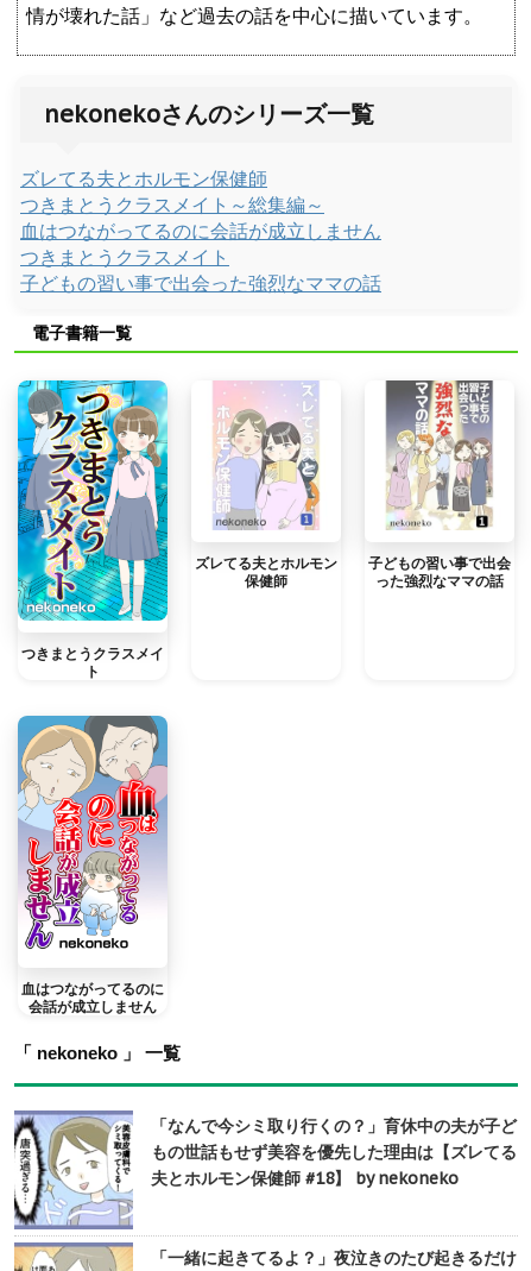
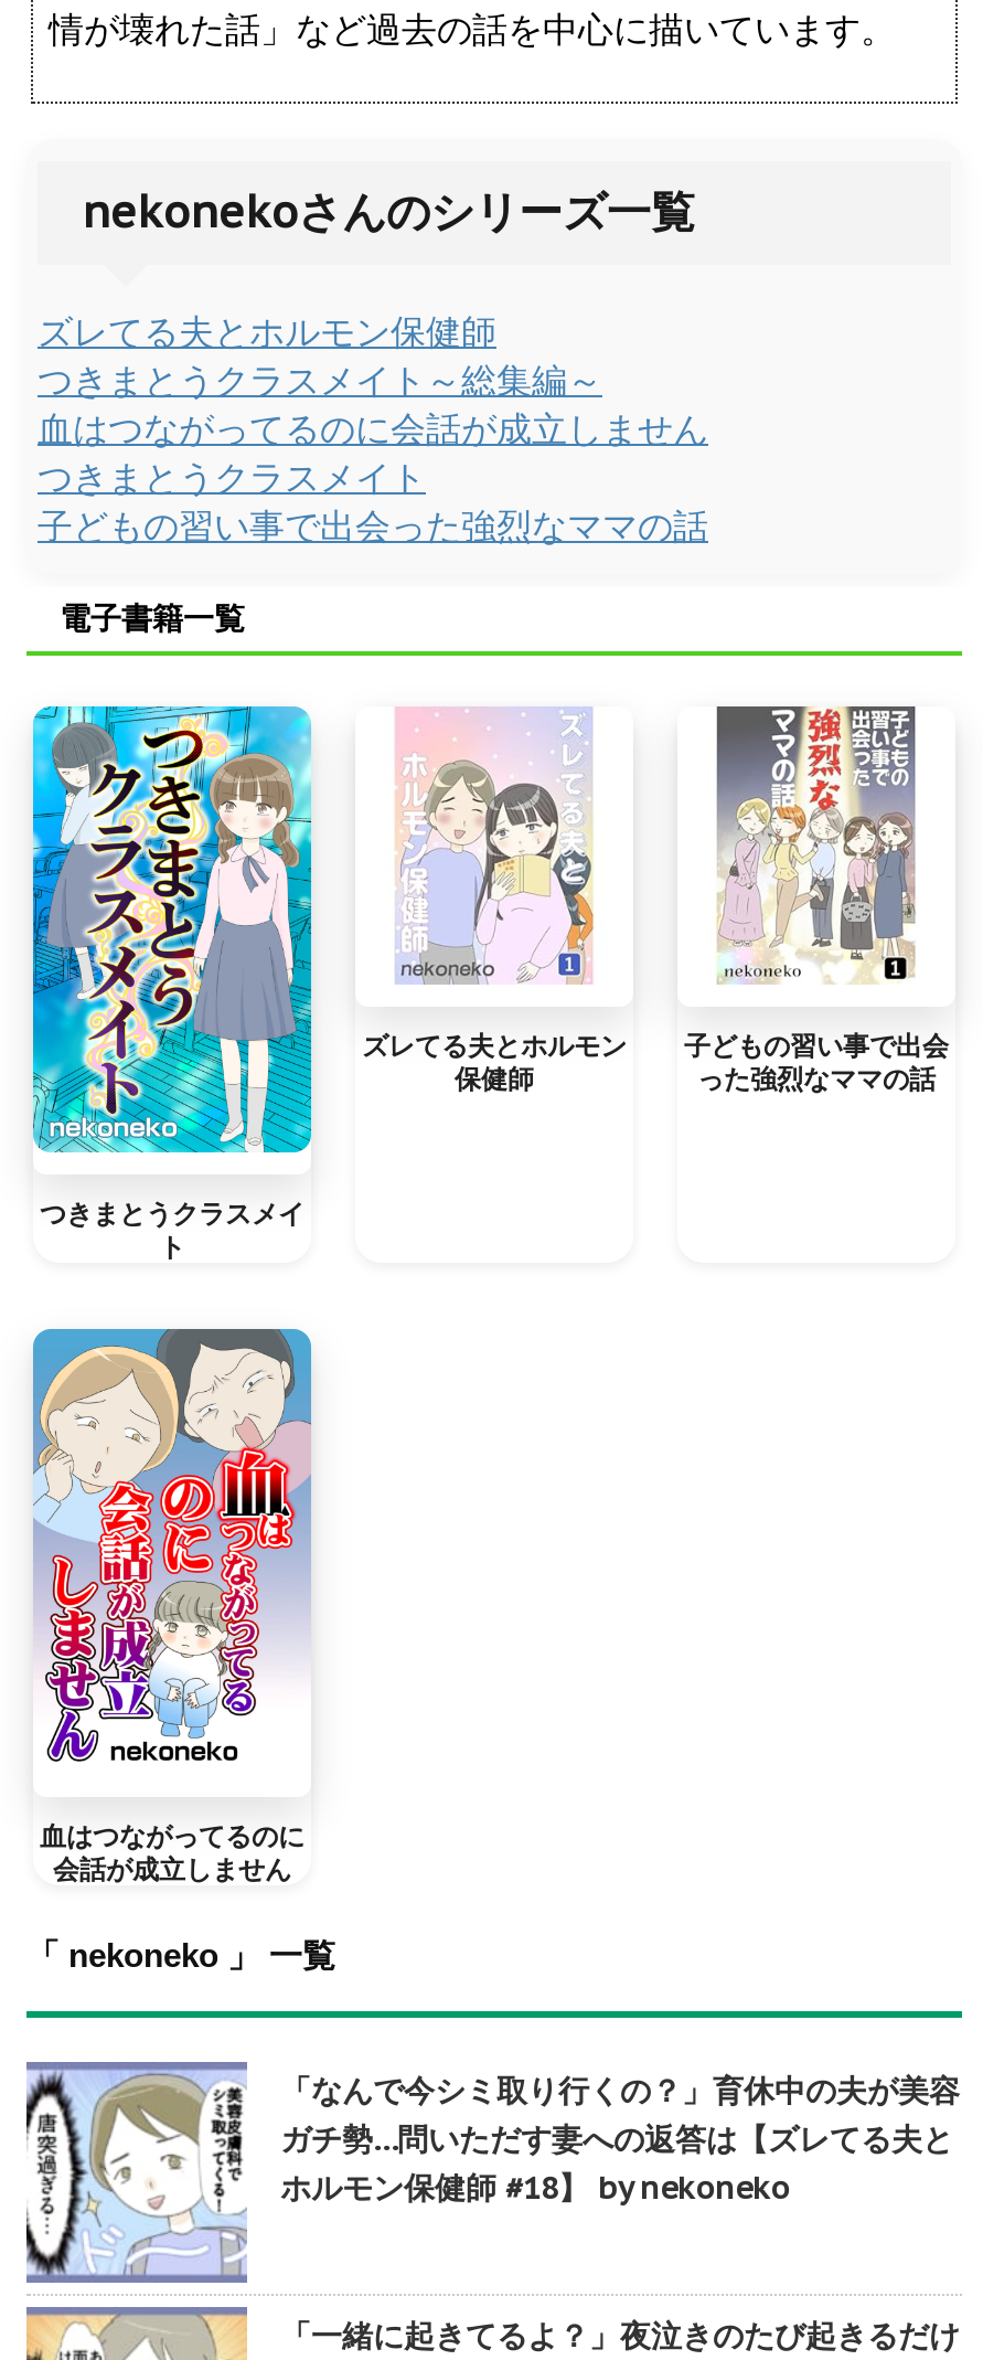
[151,1115,517,1188] 「なんで今シミ取り行くの？」育休中の夫が子ど | もの世話もせず美容を優先した理由は【ズレてる | 夫とホルモン保健師 #18】 by nekoneko -> [280,2070,960,2207] 「なんで今シミ取り行くの？」育休中の夫が美容 | ガチ勢…問いただす妻への返答は【ズレてる夫と | ホルモン保健師 #18】 by nekoneko

